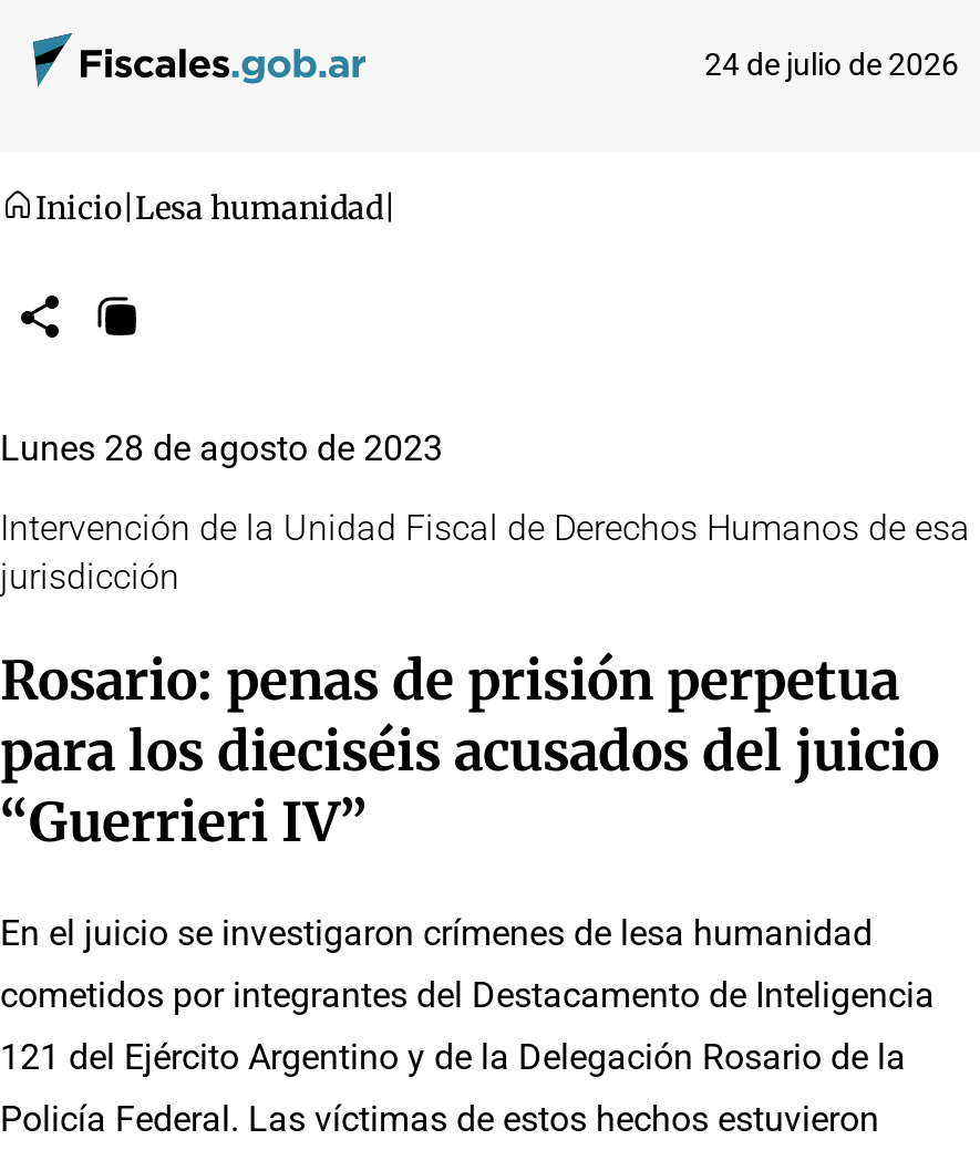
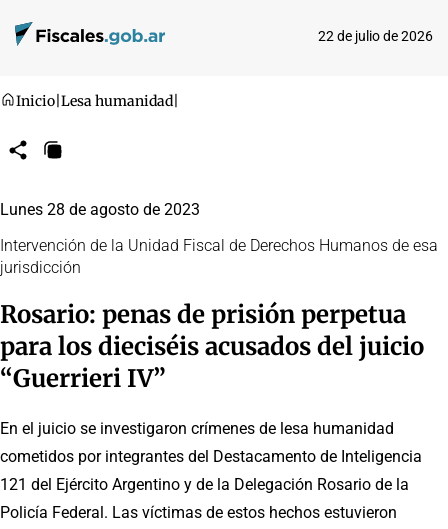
[704,46,959,82] 24 de julio de 2026 -> [318,28,433,44] 22 de julio de 2026

